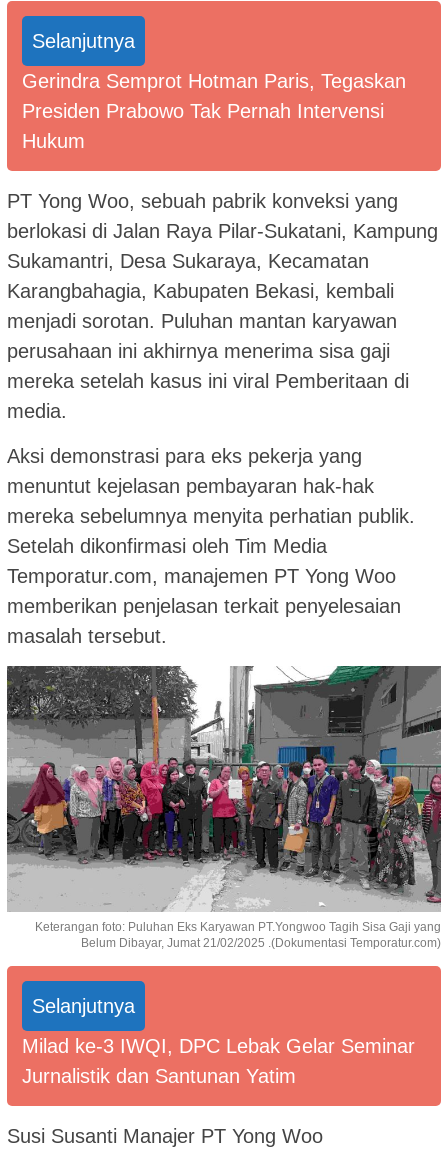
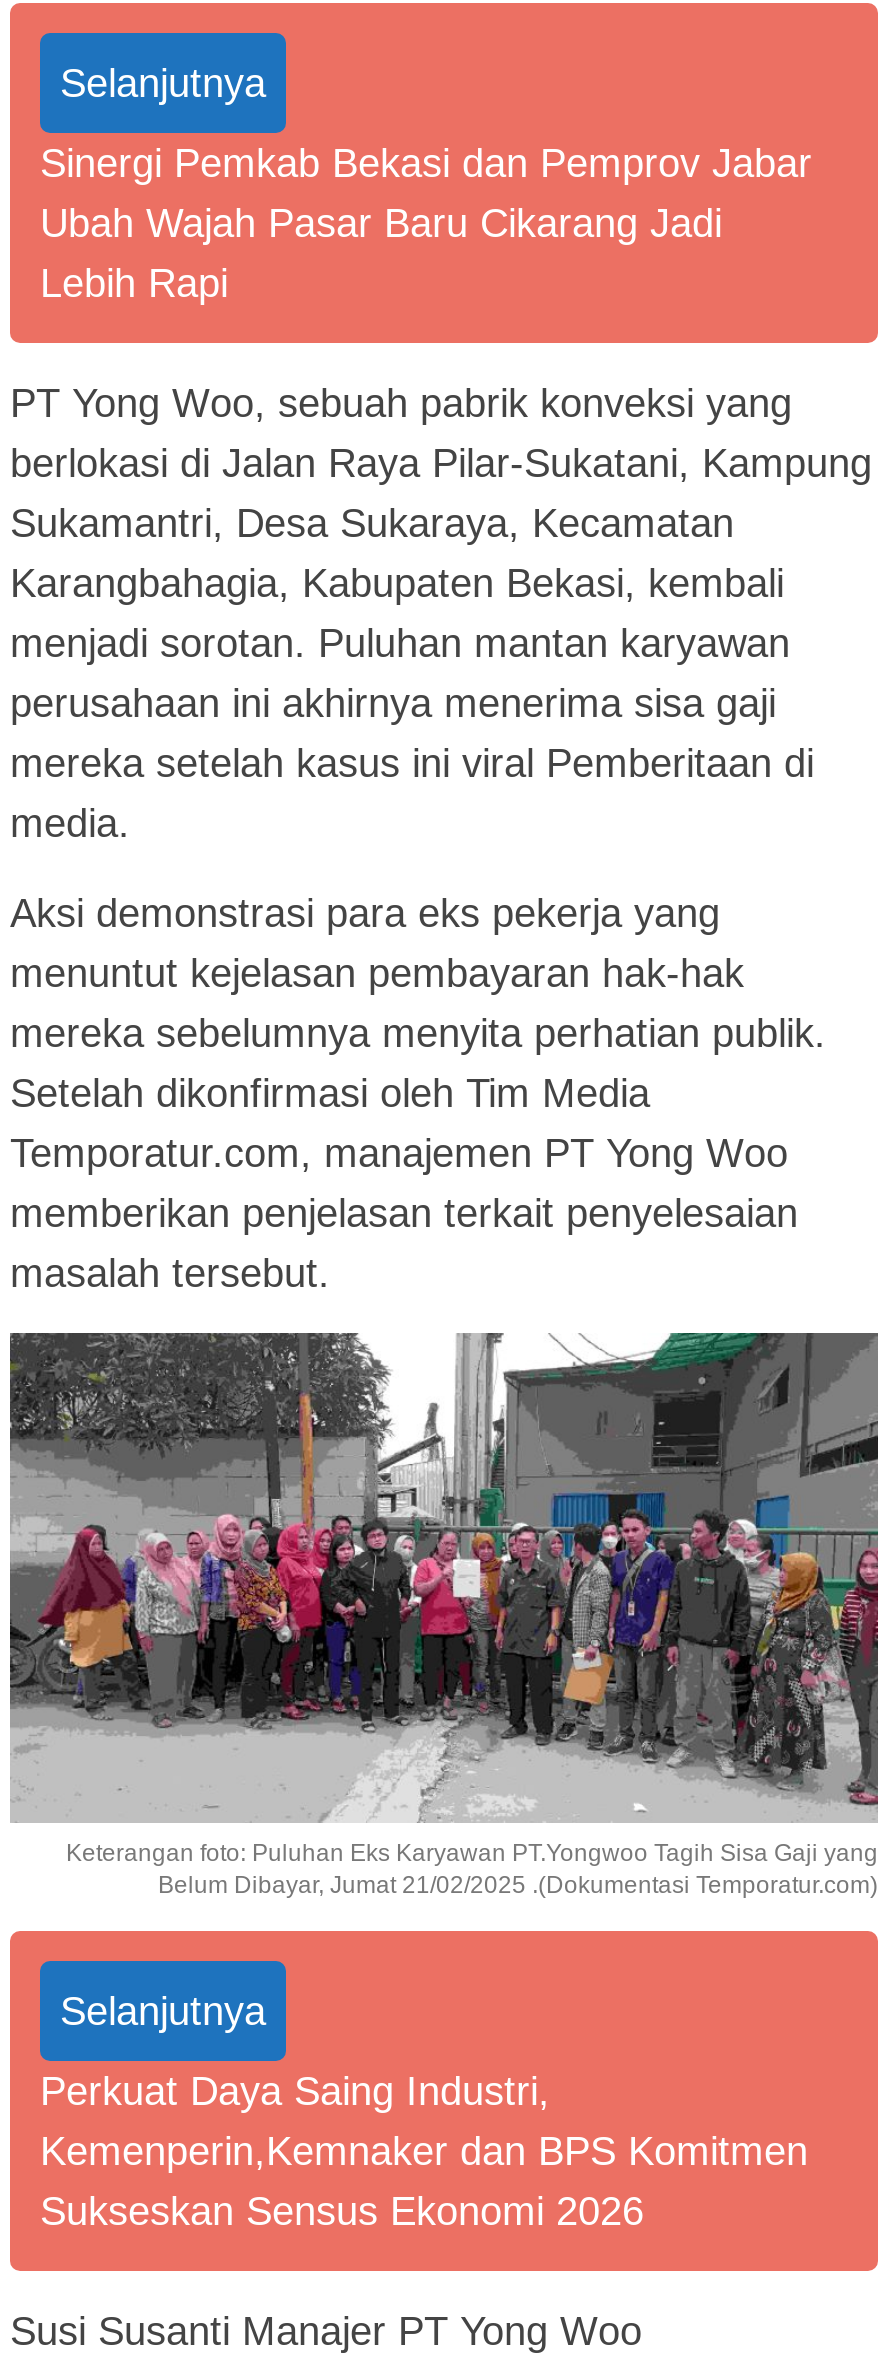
[22,70,406,152] Gerindra Semprot Hotman Paris, Tegaskan | Presiden Prabowo Tak Pernah Intervensi | Hukum -> [40,140,812,304] Sinergi Pemkab Bekasi dan Pemprov Jabar | Ubah Wajah Pasar Baru Cikarang Jadi | Lebih Rapi
[22,1035,415,1087] Milad ke-3 IWQI, DPC Lebak Gelar Seminar | Jurnalistik dan Santunan Yatim -> [40,2068,808,2232] Perkuat Daya Saing Industri, | Kemenperin,Kemnaker dan BPS Komitmen | Sukseskan Sensus Ekonomi 2026

